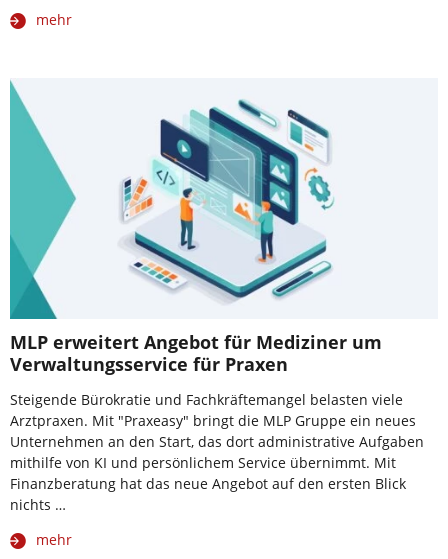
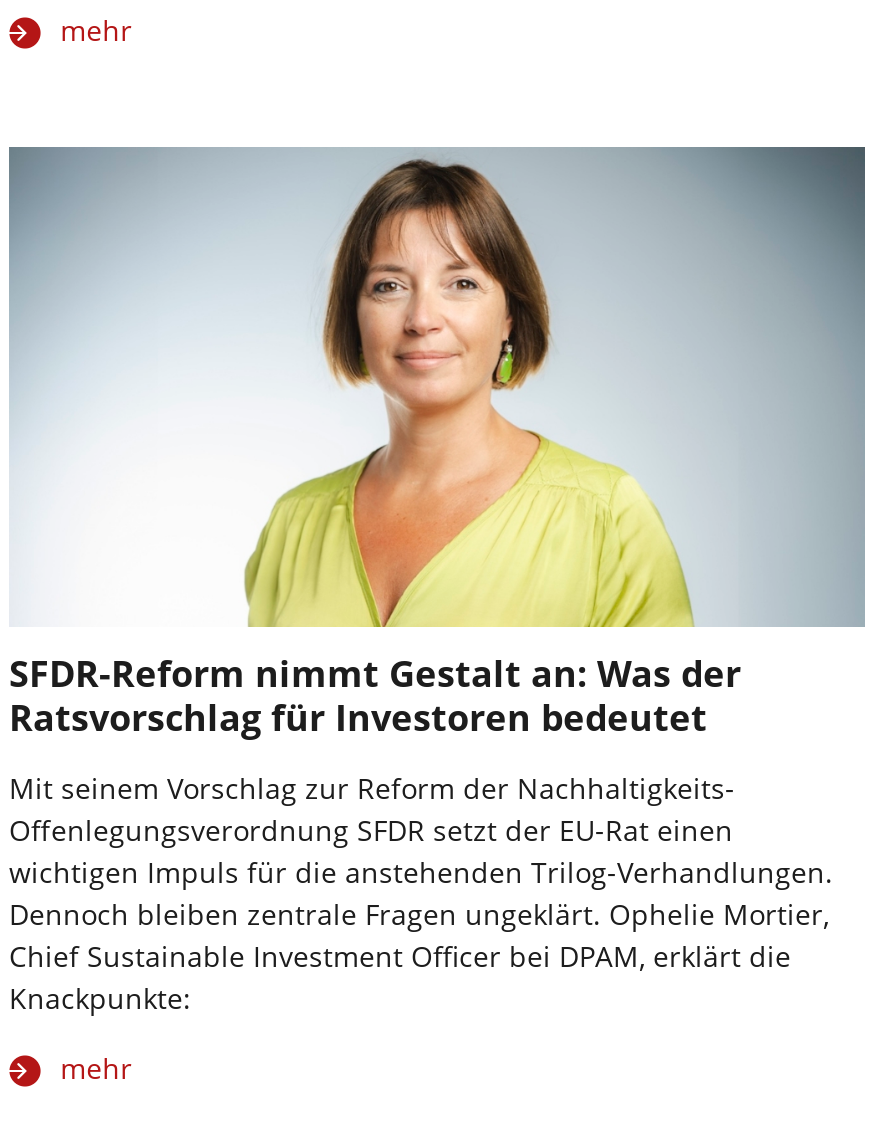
[9,78,438,375] [image] | MLP erweitert Angebot für Mediziner um | Verwaltungsservice für Praxen -> [9,145,867,742] [image] | SFDR-Reform nimmt Gestalt an: Was der | Ratsvorschlag für Investoren bedeutet
[10,389,424,513] Steigende Bürokratie und Fachkräftemangel belasten viele | Arztpraxen. Mit "Praxeasy" bringt die MLP Gruppe ein neues | Unternehmen an den Start, das dort administrative Aufgaben | mithilfe von KI und persönlichem Service übernimmt. Mit | Finanzberatung hat das neue Angebot auf den ersten Blick | nichts … -> [9,770,833,1018] Mit seinem Vorschlag zur Reform der Nachhaltigkeits- | Offenlegungsverordnung SFDR setzt der EU-Rat einen | wichtigen Impuls für die anstehenden Trilog-Verhandlungen. | Dennoch bleiben zentrale Fragen ungeklärt. Ophelie Mortier, | Chief Sustainable Investment Officer bei DPAM, erklärt die | Knackpunkte:

